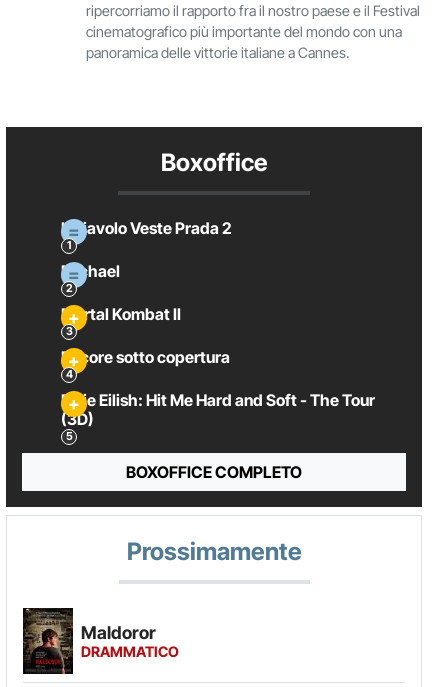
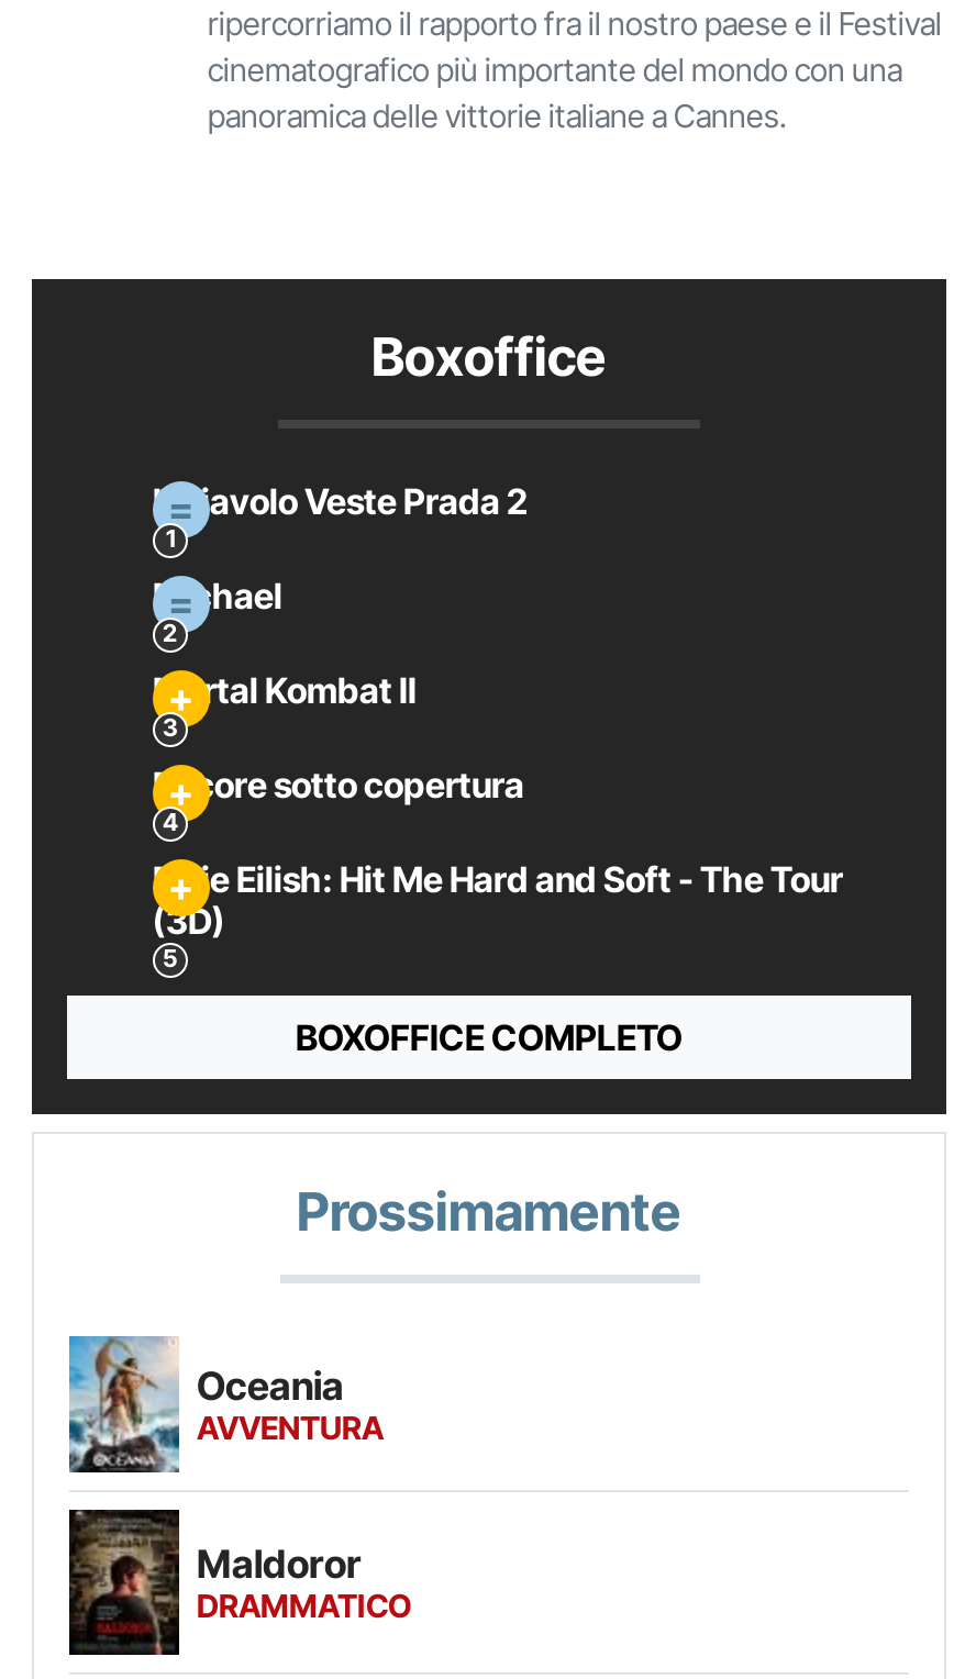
none -> [67,1334,384,1475] [image] | Oceania | AVVENTURA

